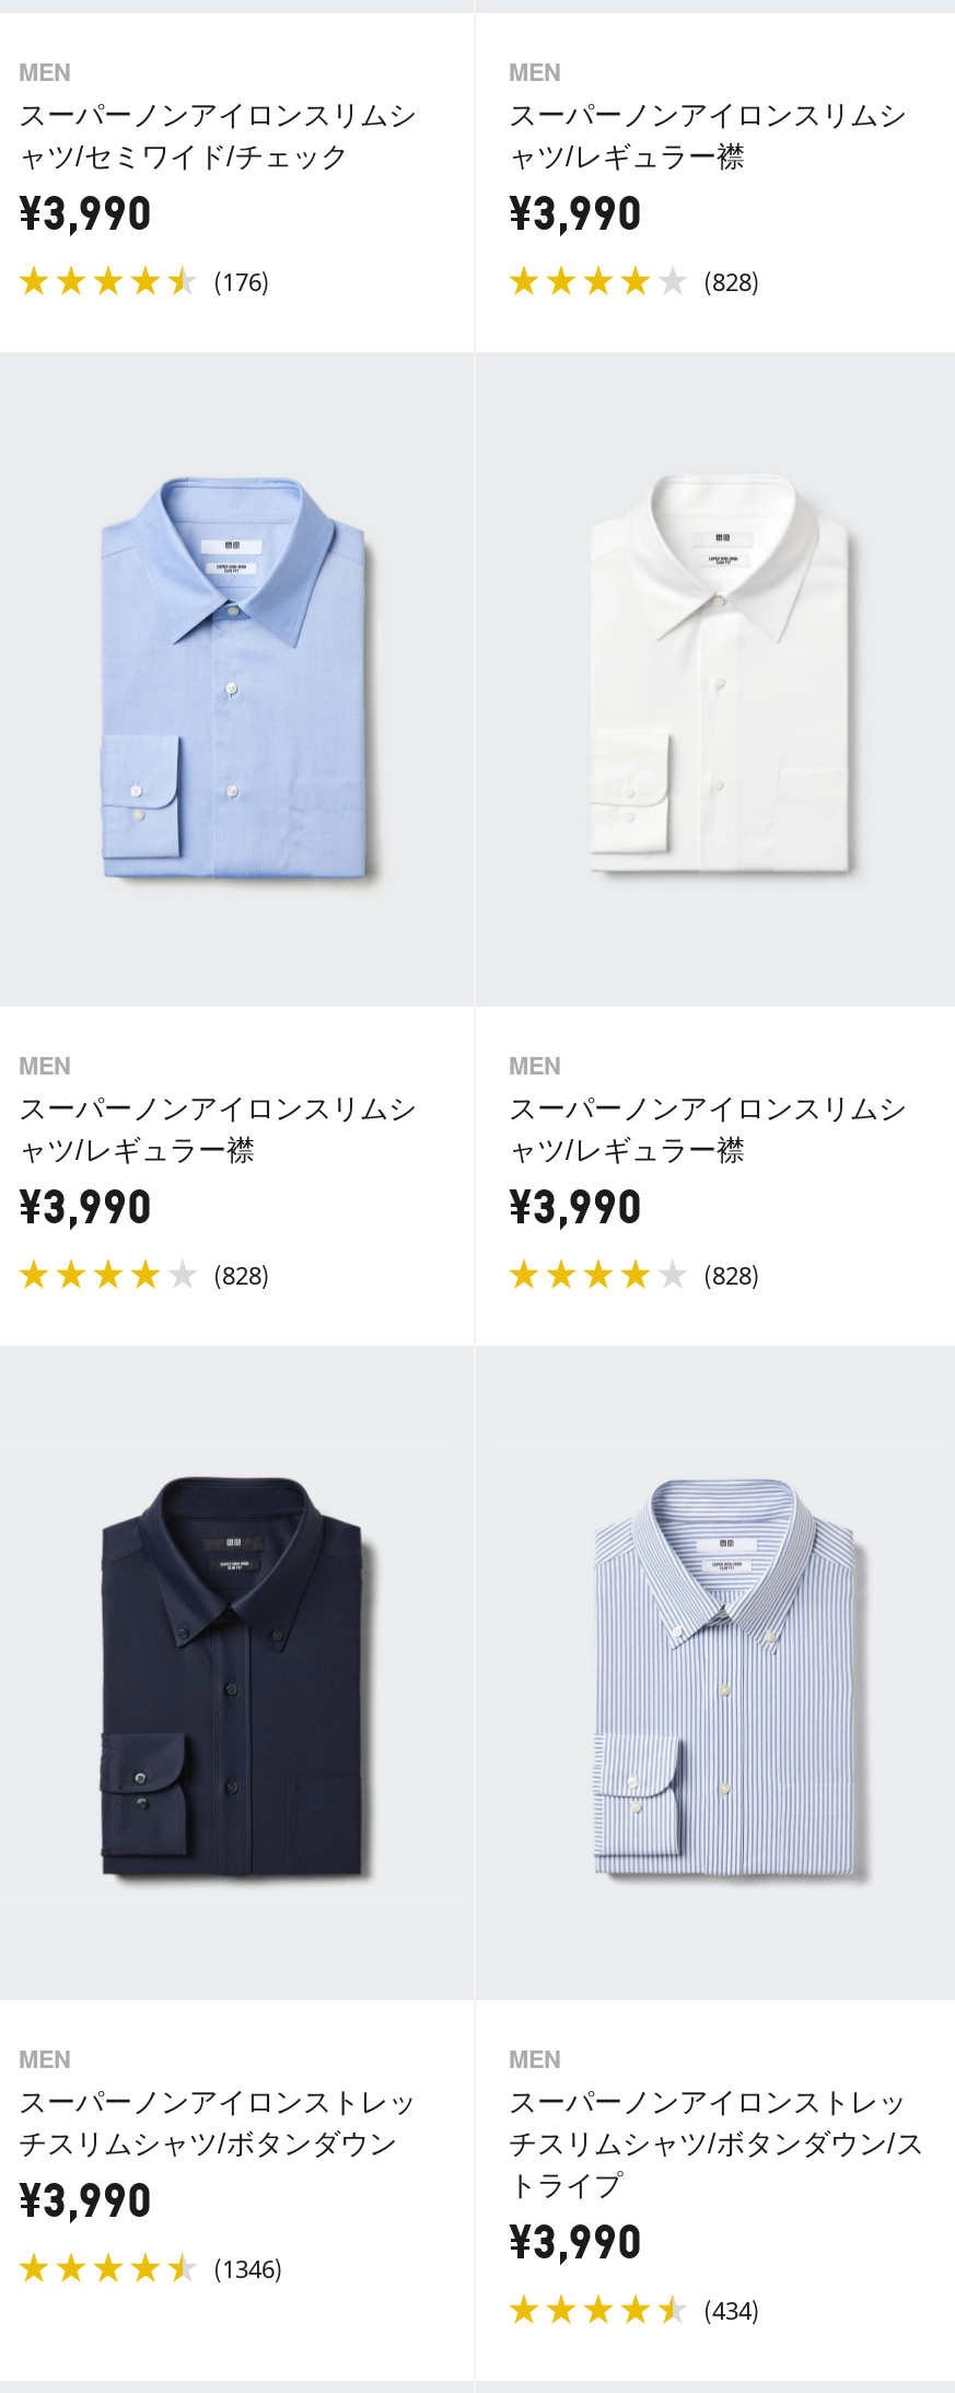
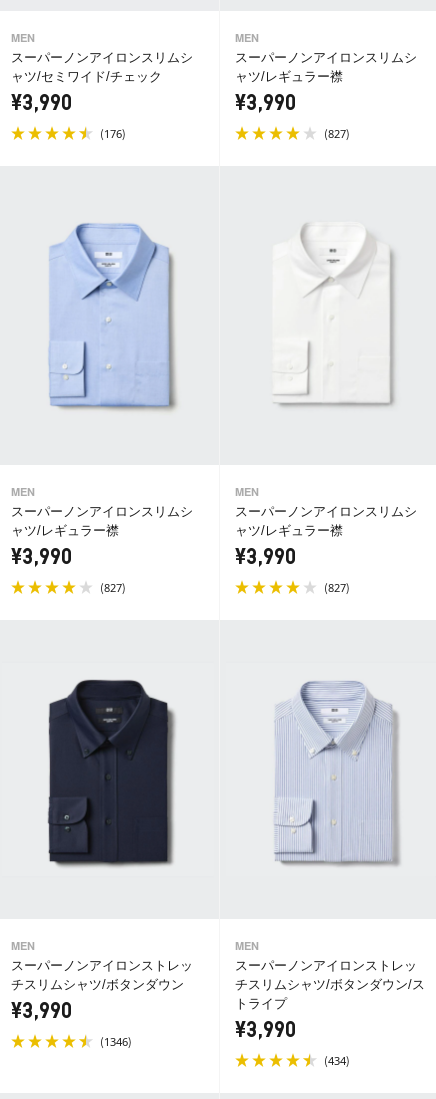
[703,262,760,297] (828) -> [324,124,350,140] (827)
[213,1255,270,1290] (828) -> [100,579,126,595] (827)
[703,1255,760,1290] (828) -> [324,579,350,595] (827)

